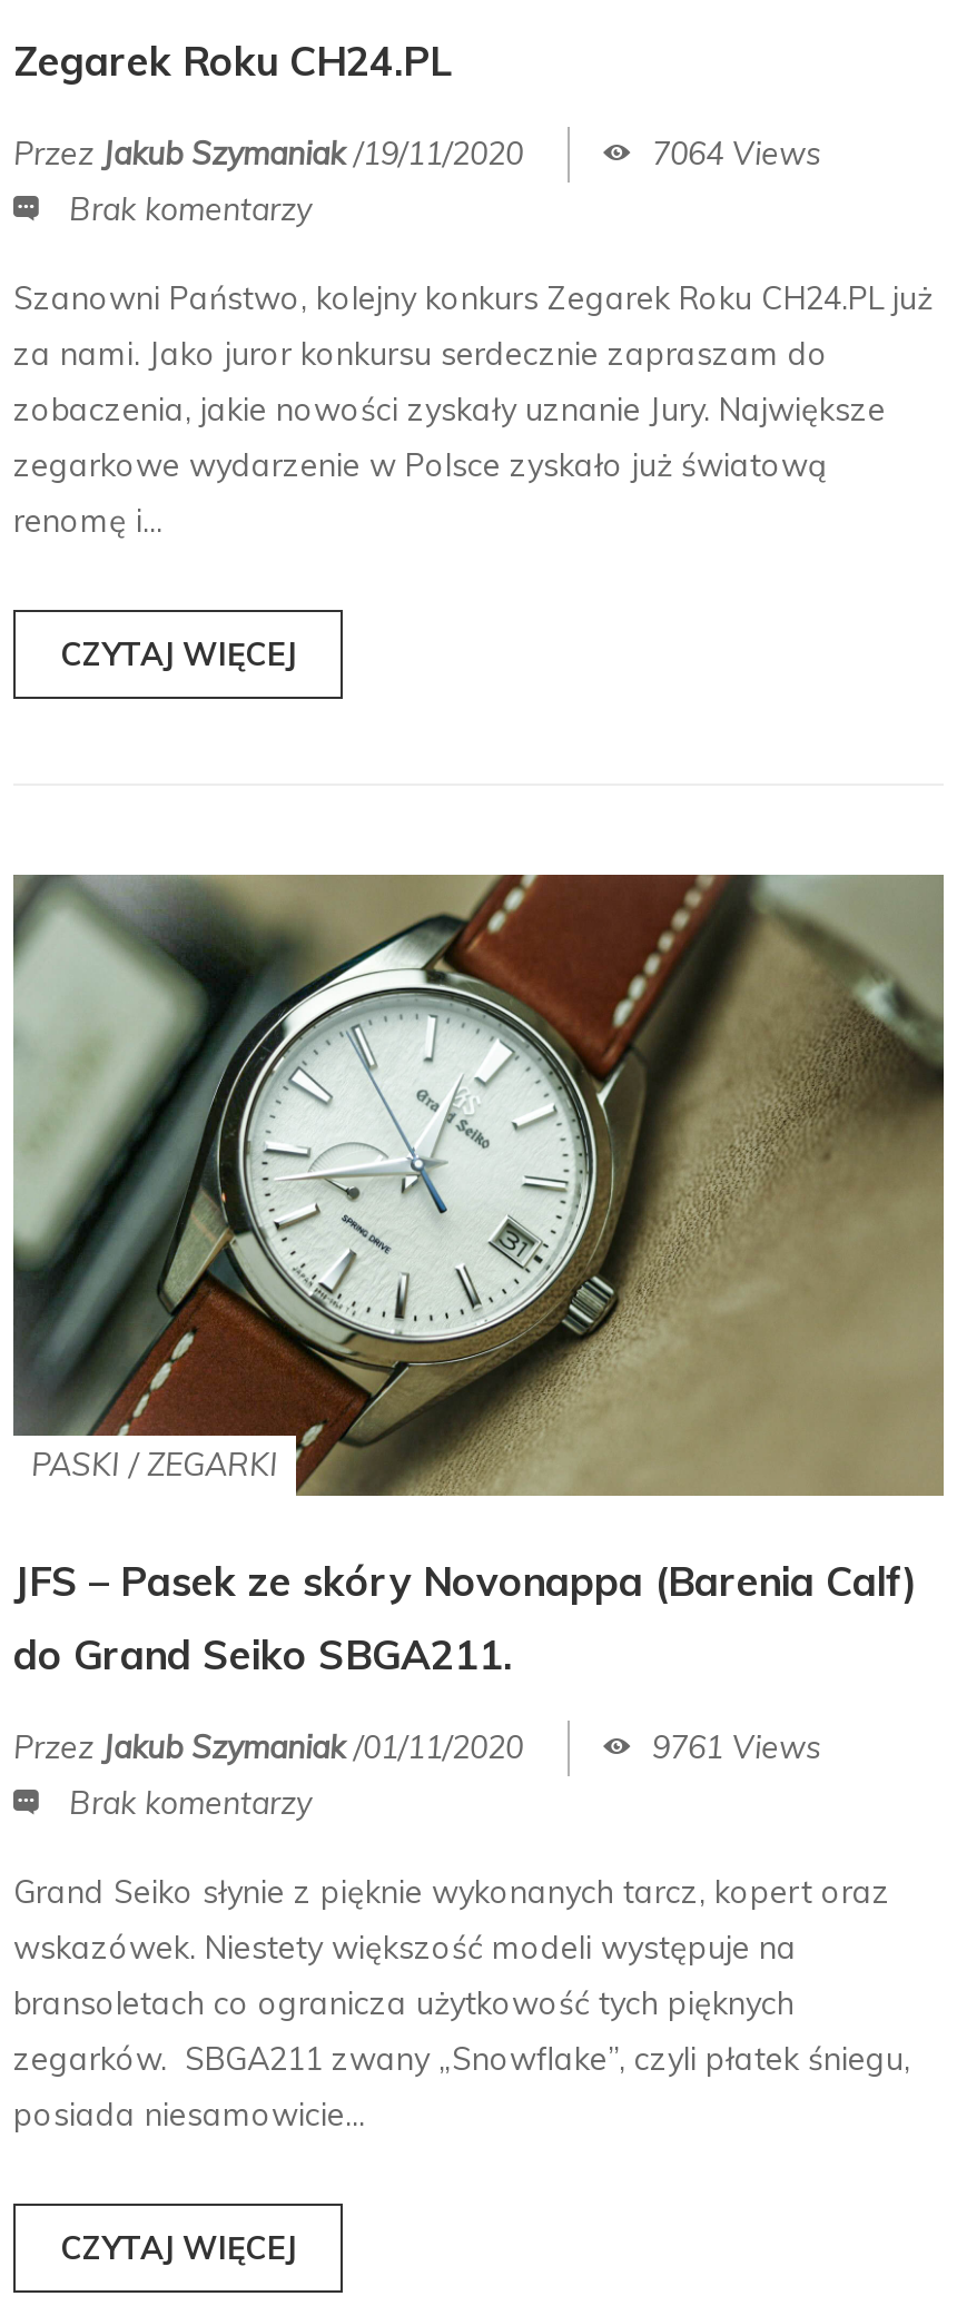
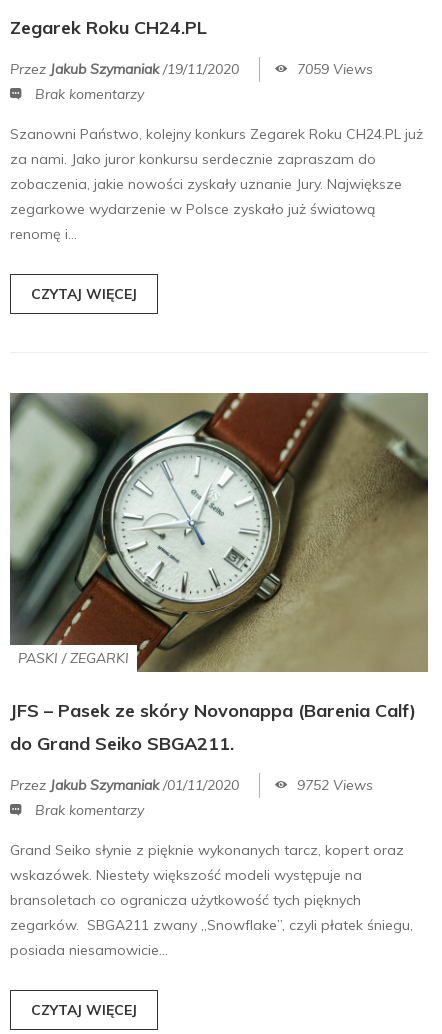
[652,134,821,174] 7064 Views -> [297,60,373,78] 7059 Views
[652,1727,821,1767] 9761 Views -> [297,776,373,794] 9752 Views

